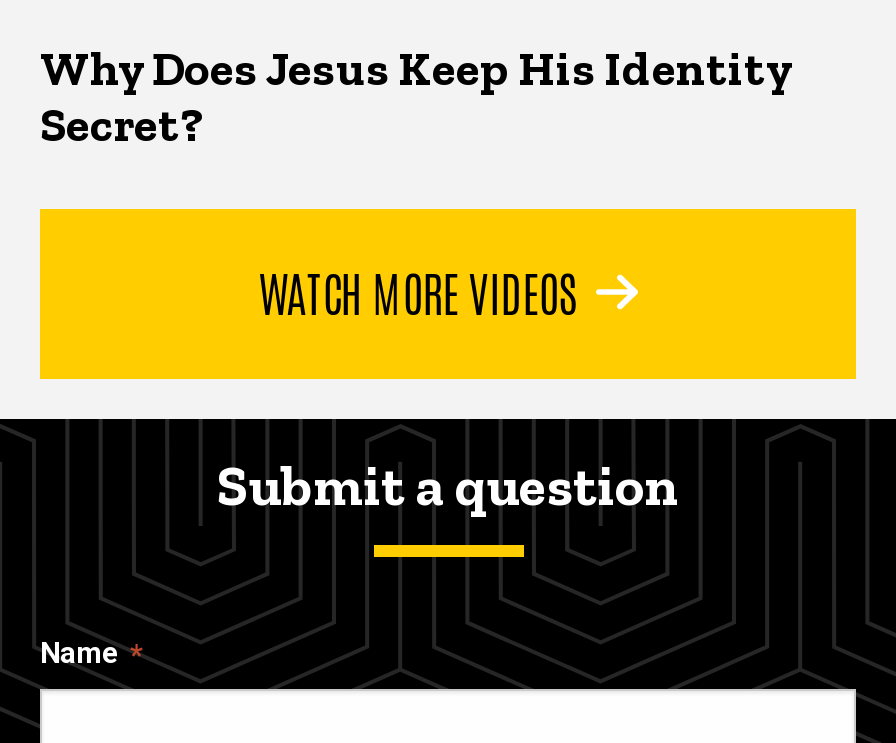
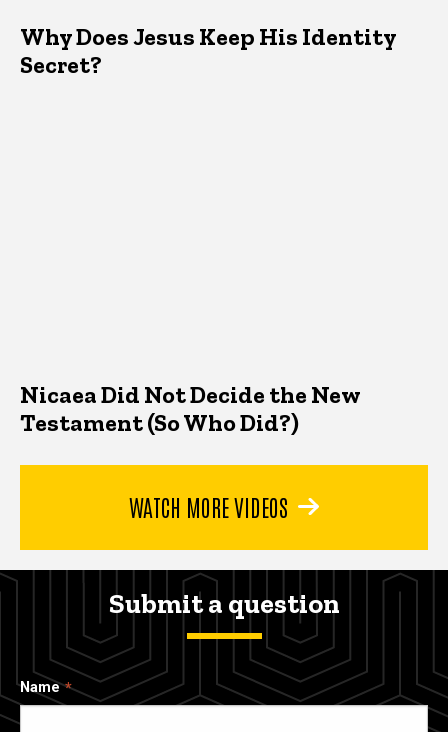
none -> [20,380,360,437] Nicaea Did Not Decide the New | Testament (So Who Did?)

